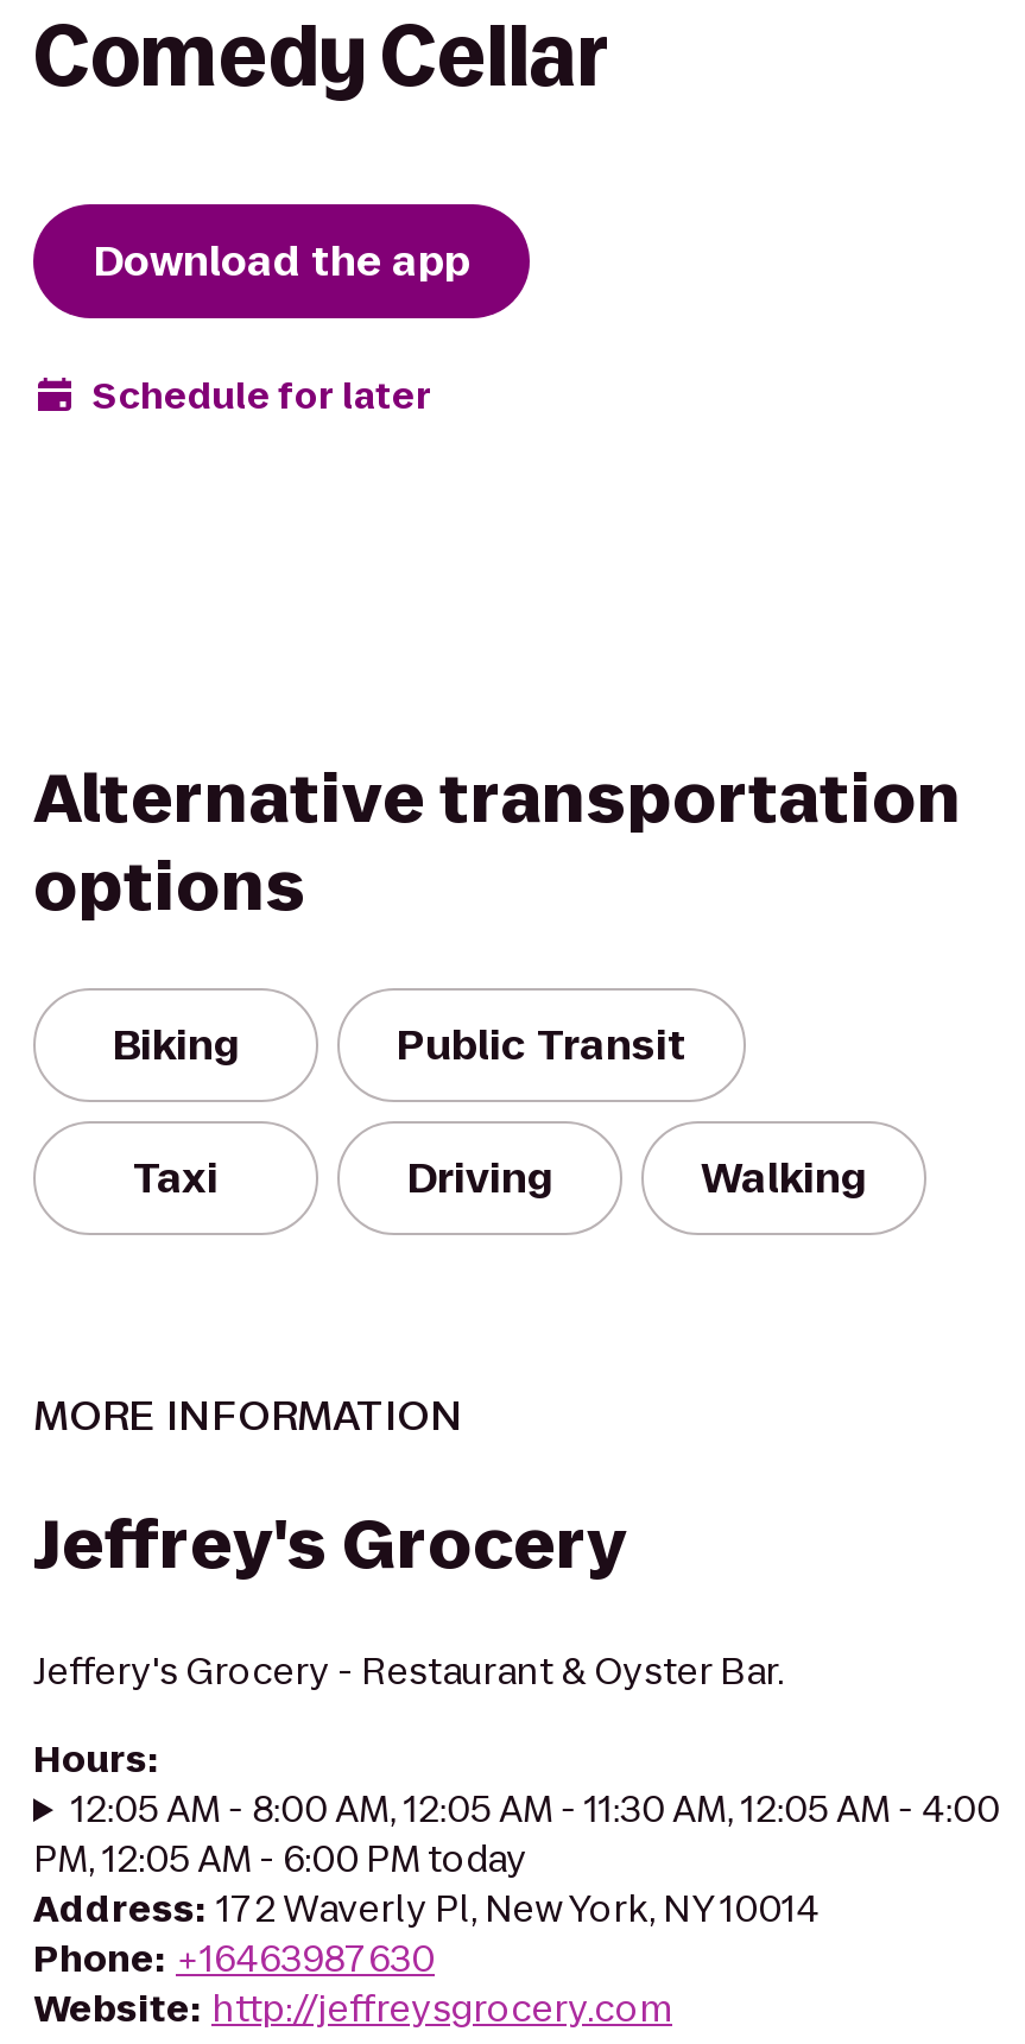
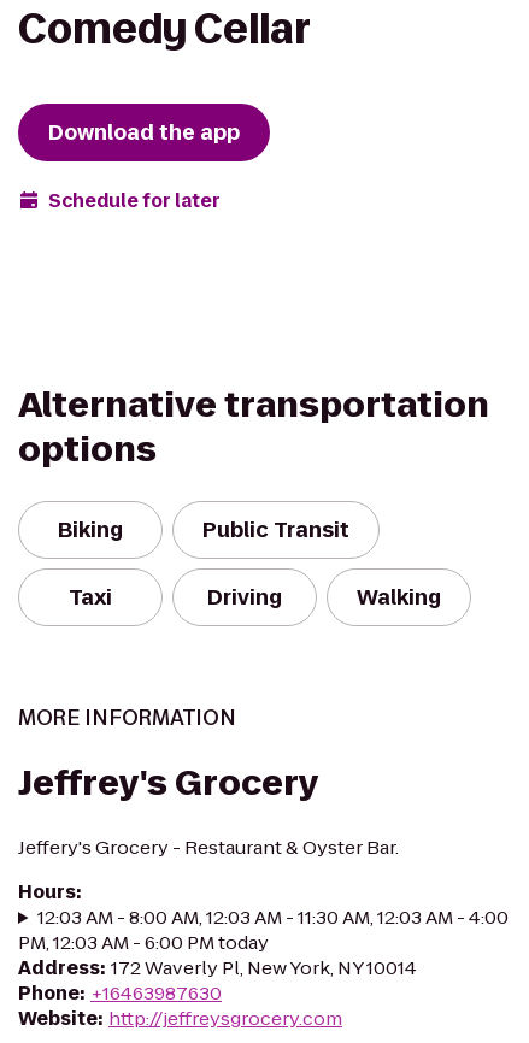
[71,1784,1000,1834] 12:05 AM - 8:00 AM, 12:05 AM - 11:30 AM, 12:05 AM - 4:00 -> [37,904,508,930] 12:03 AM - 8:00 AM, 12:03 AM - 11:30 AM, 12:03 AM - 4:00
[33,1834,527,1884] PM, 12:05 AM - 6:00 PM today -> [18,930,269,955] PM, 12:03 AM - 6:00 PM today

